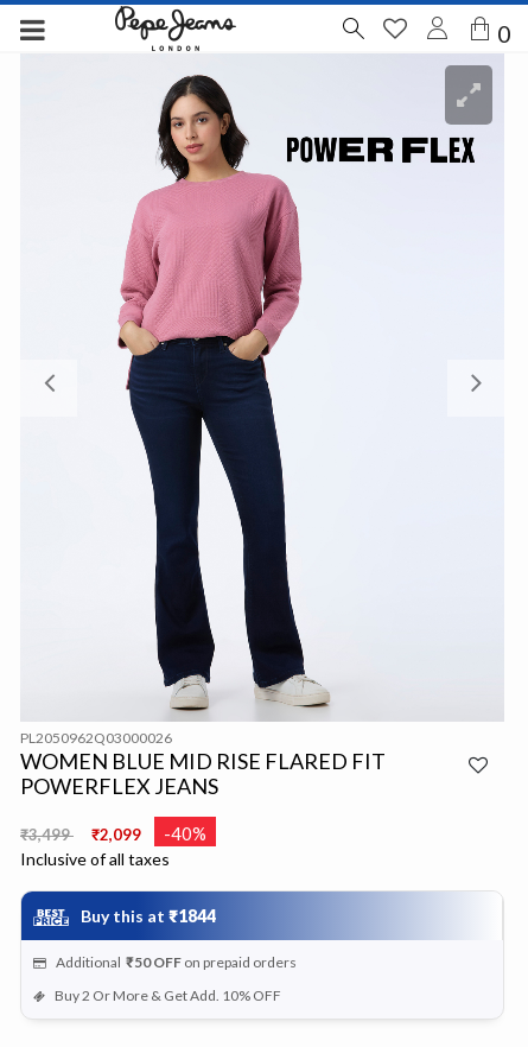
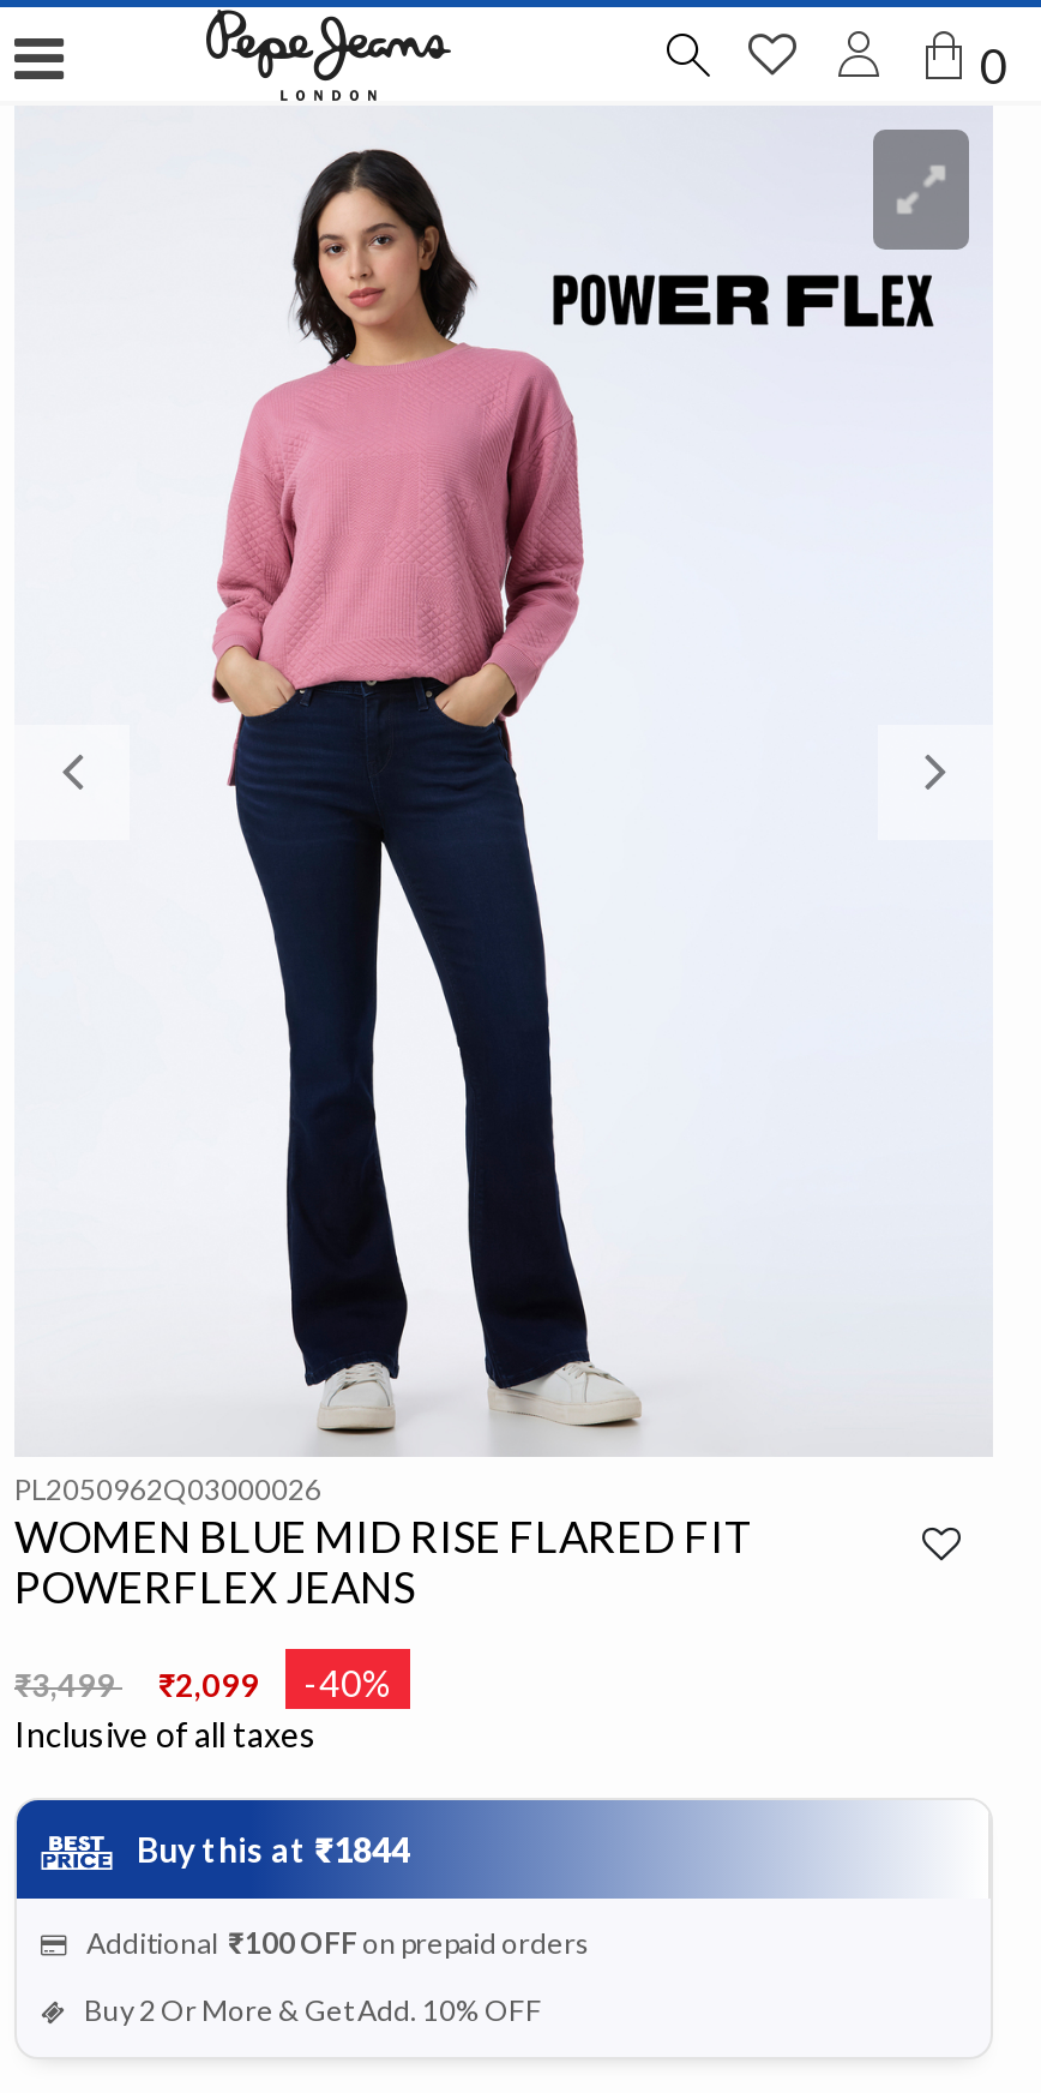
[56,953,297,971] Additional ₹50 OFF on prepaid orders -> [86,1925,590,1961] Additional ₹100 OFF on prepaid orders

